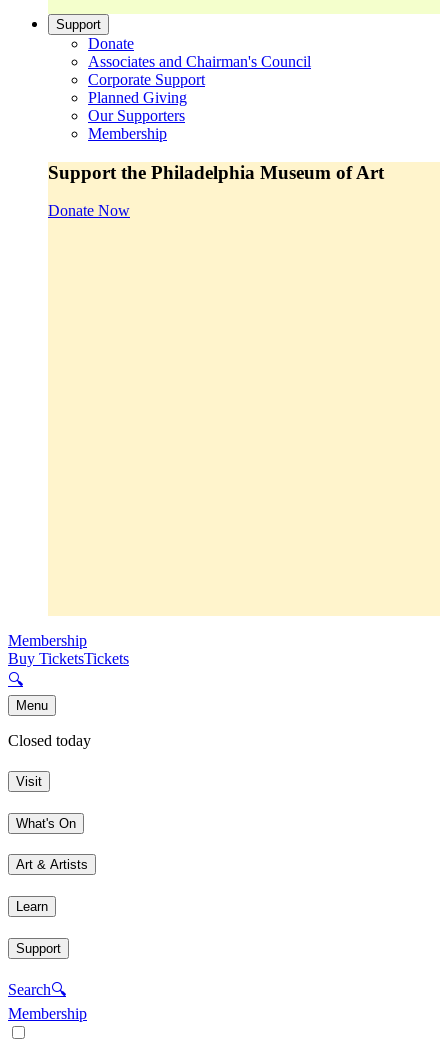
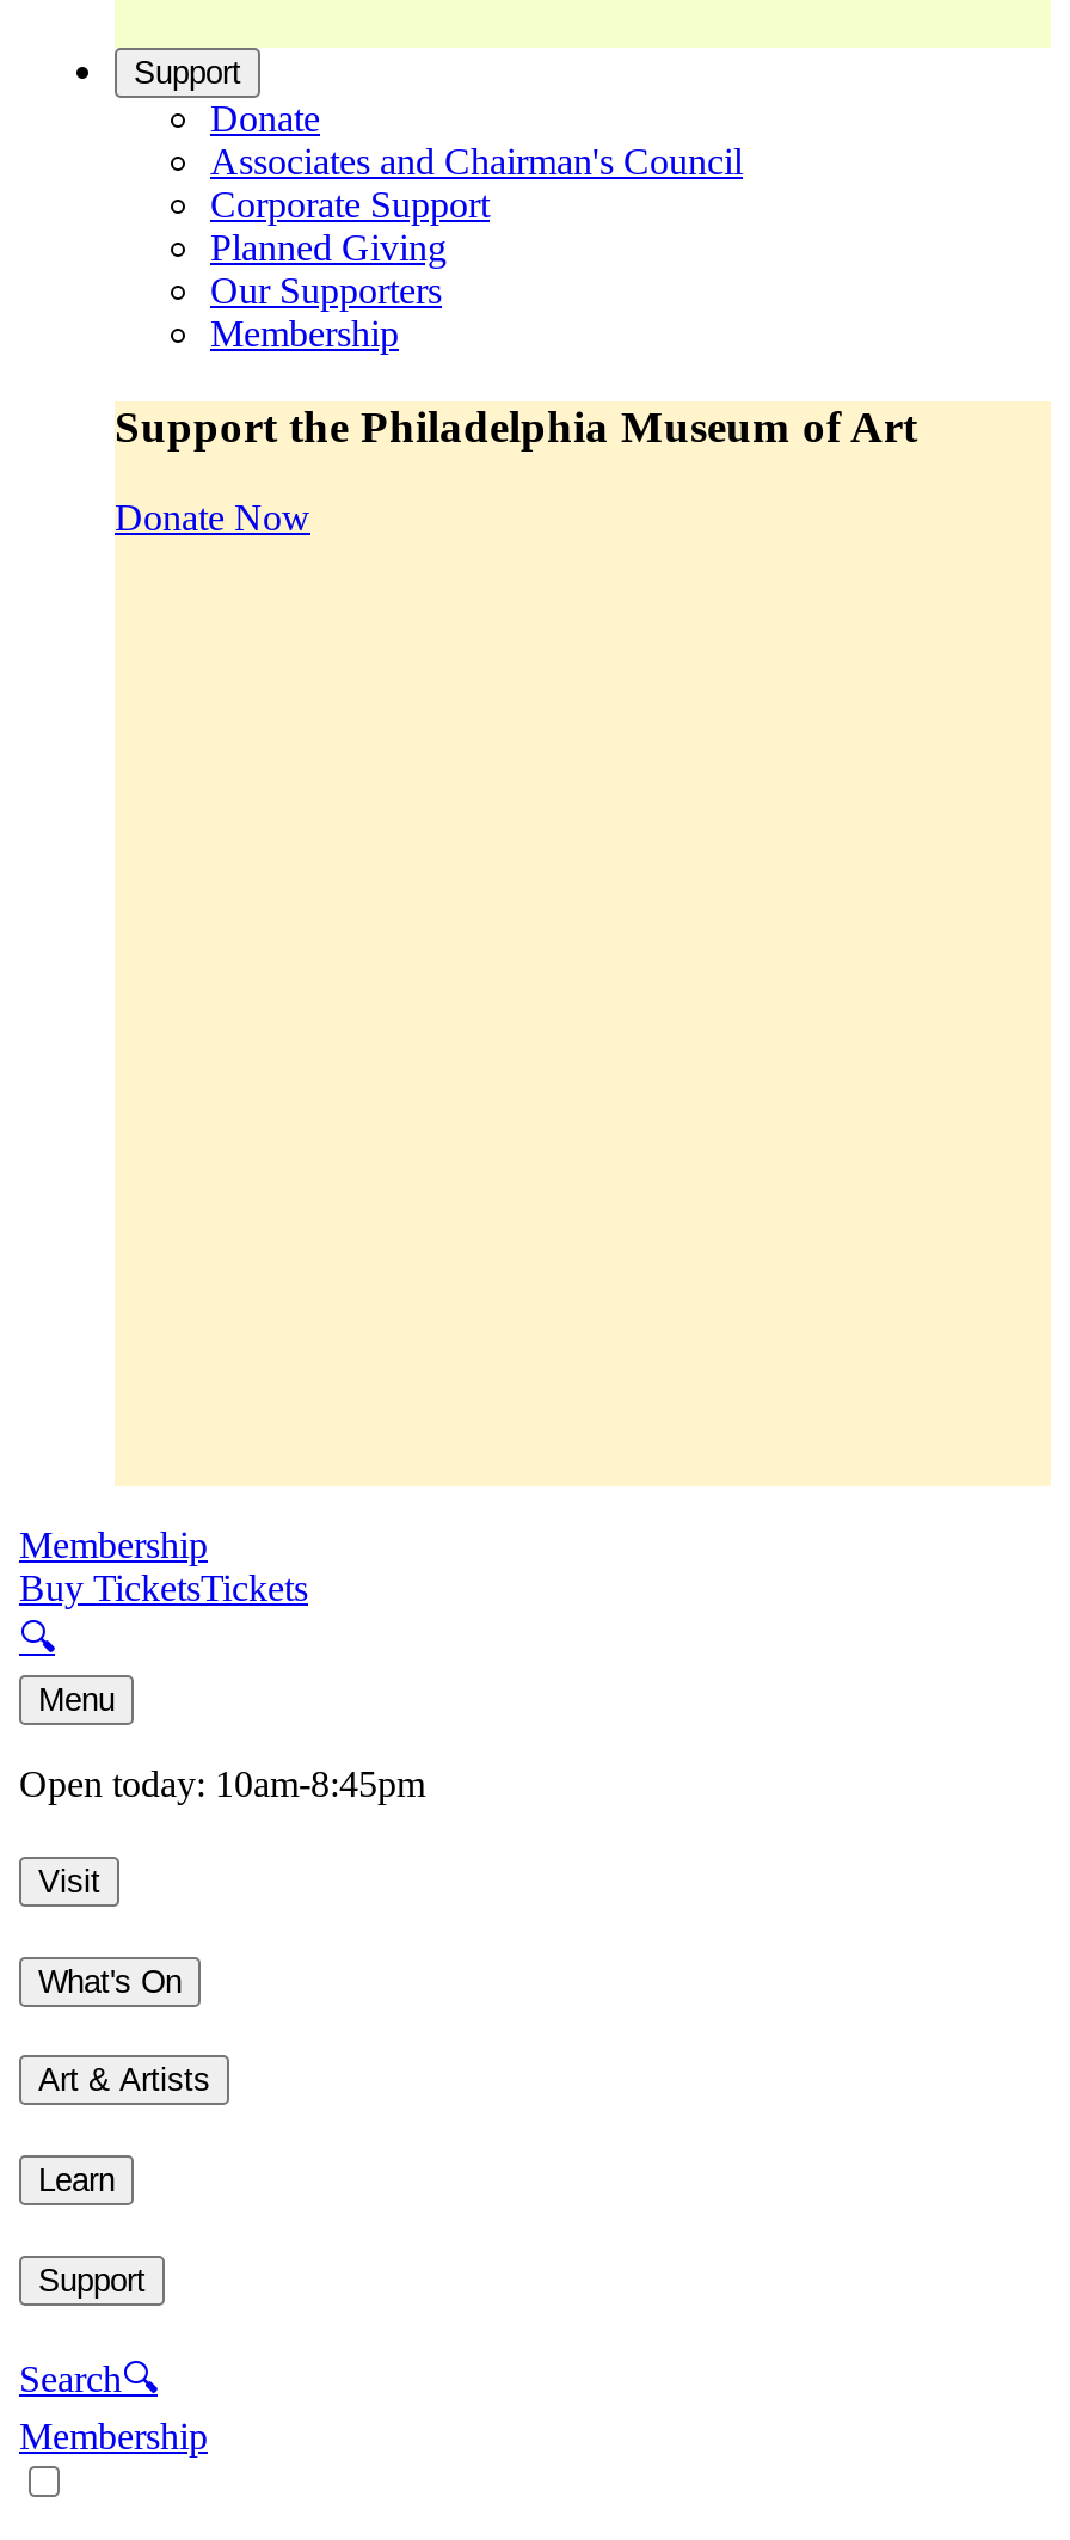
[8,732,91,749] Closed today -> [19,1764,425,1805] Open today: 10am-8:45pm

